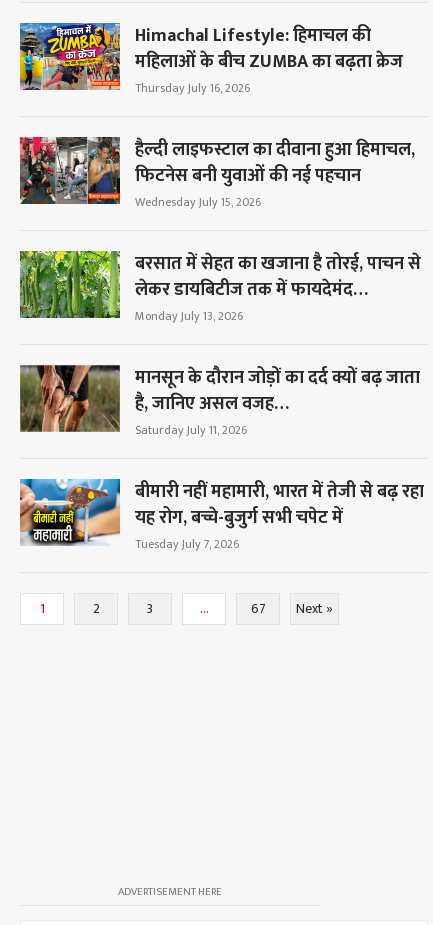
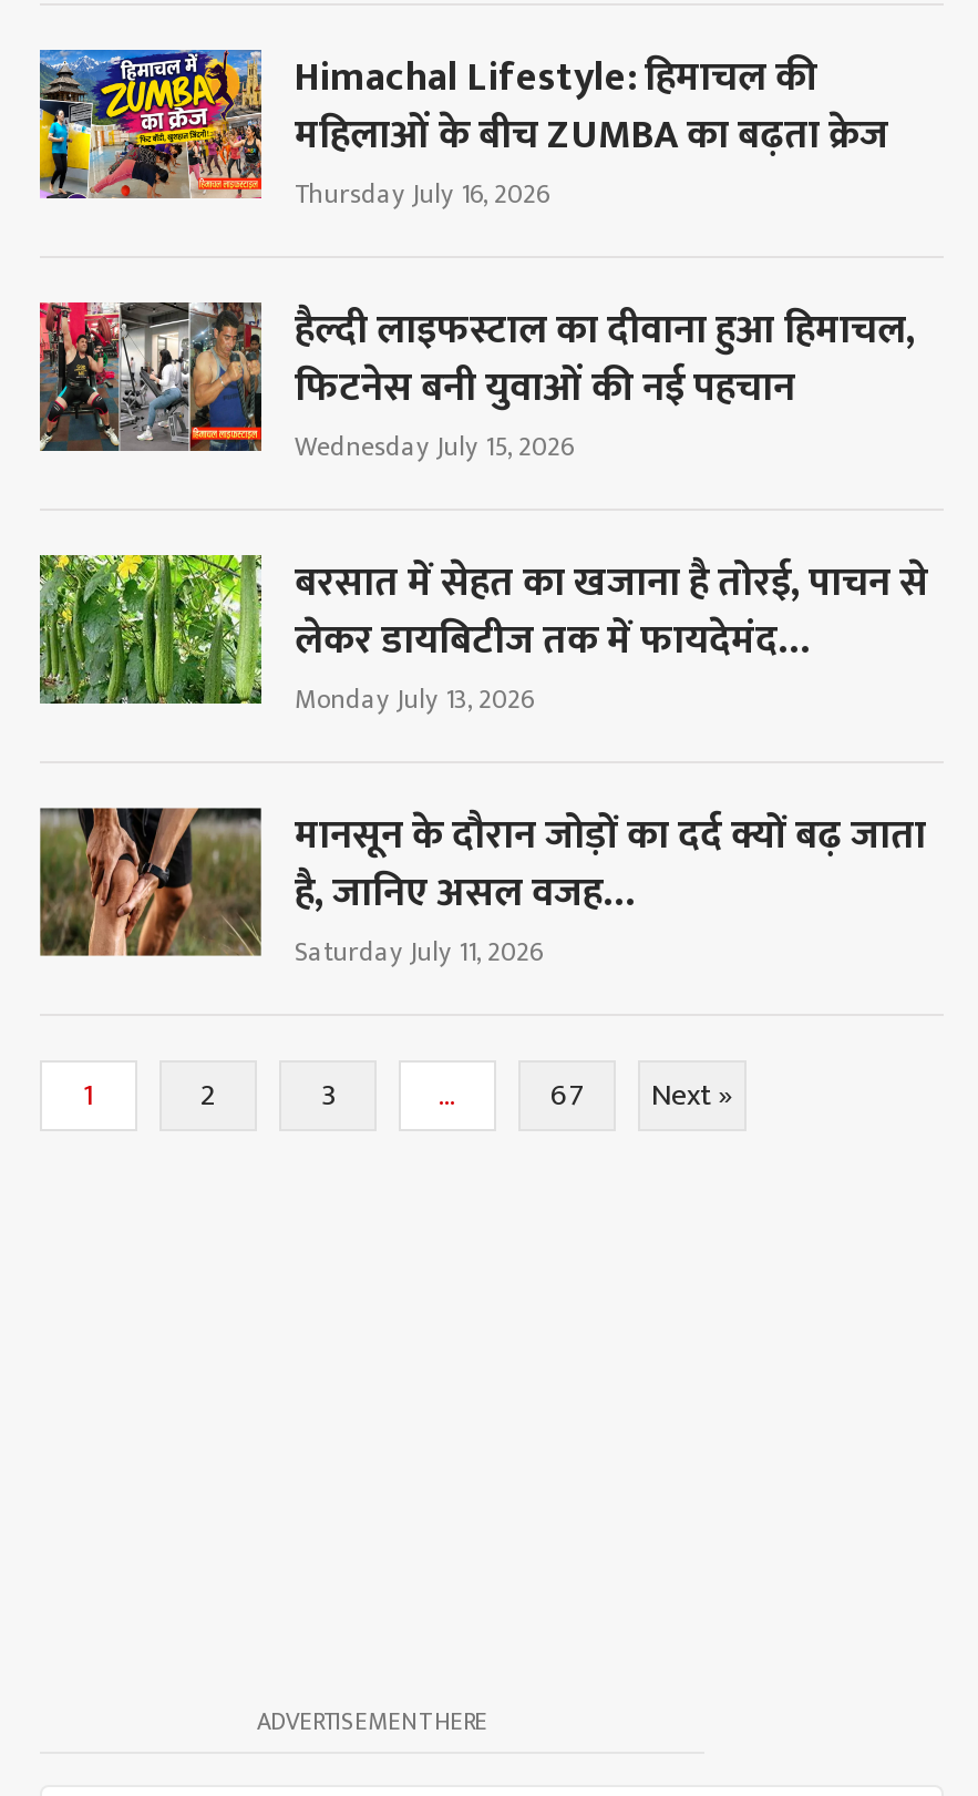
[19,476,424,553] [image] | बीमारी नहीं महामारी, भारत में तेजी से बढ़ रहा | यह रोग, बच्चे-बुजुर्ग सभी चपेट में | Tuesday July 7, 2026 -> none

